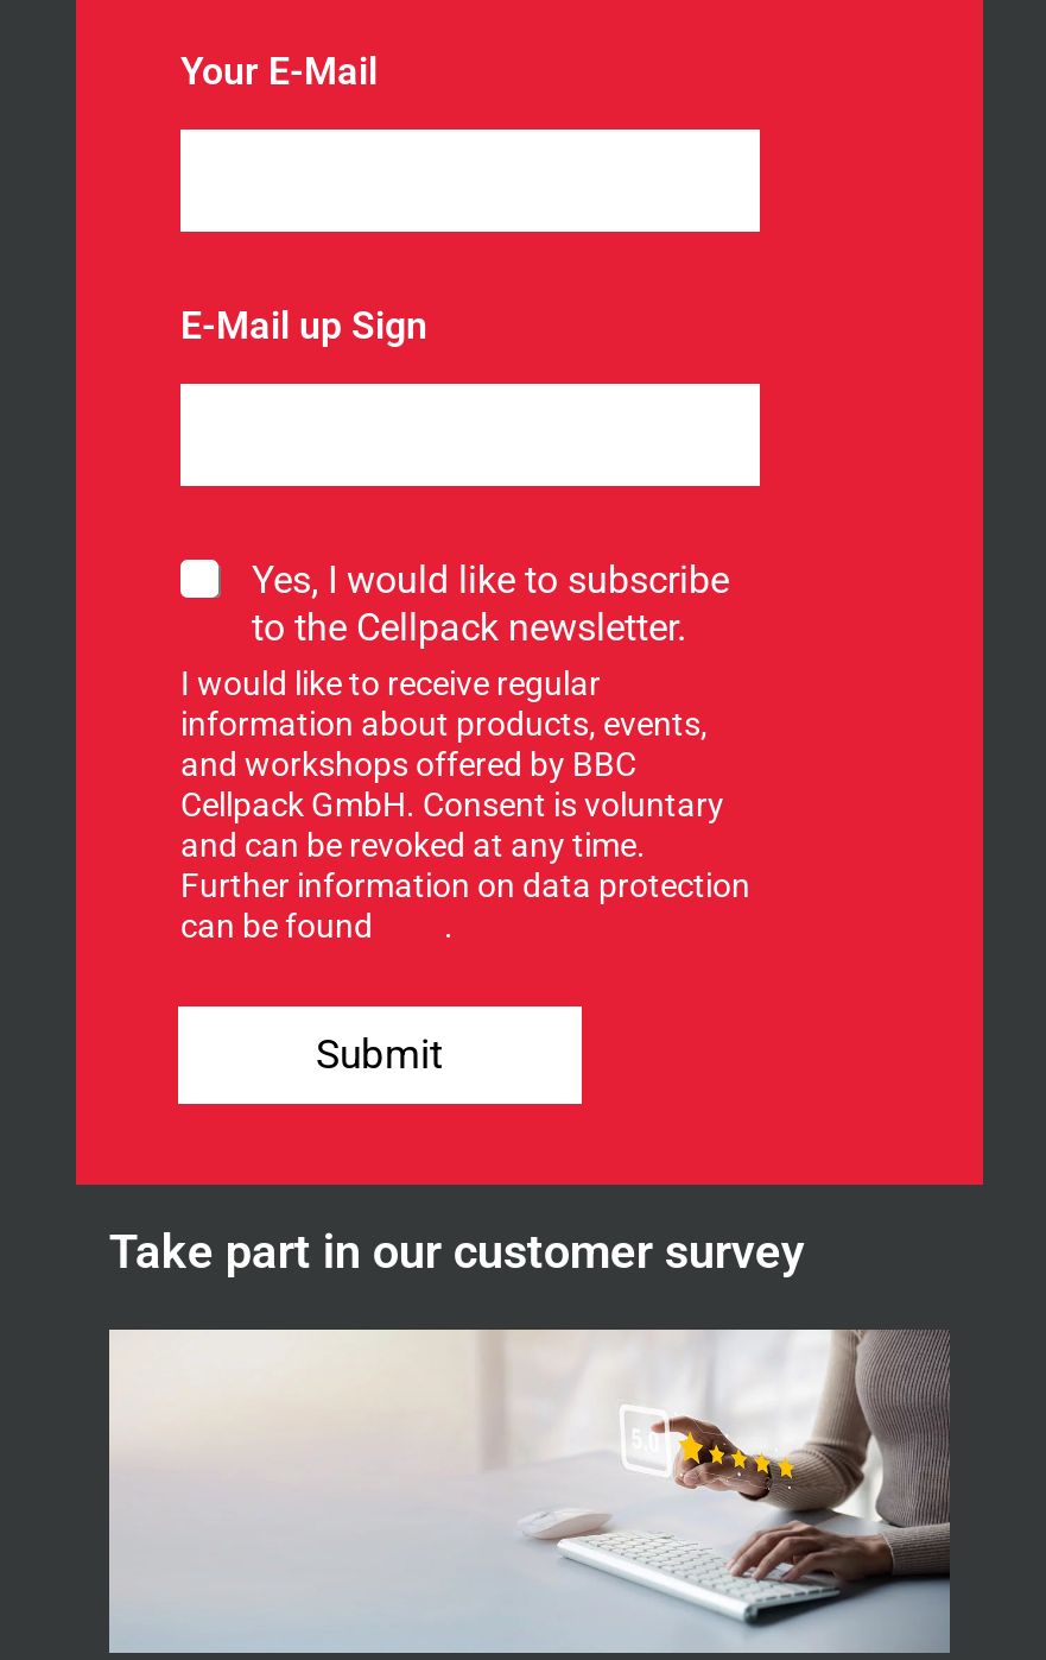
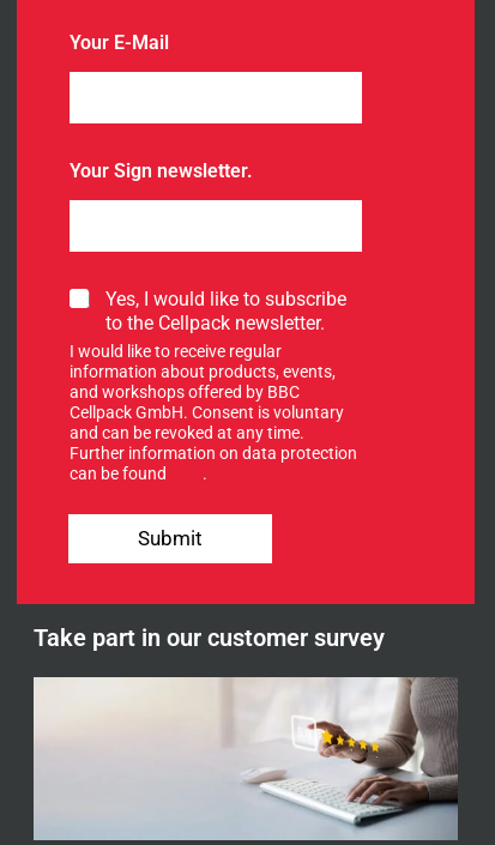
[180,303,427,348] E-Mail up Sign -> [70,159,253,182] Your Sign newsletter.

